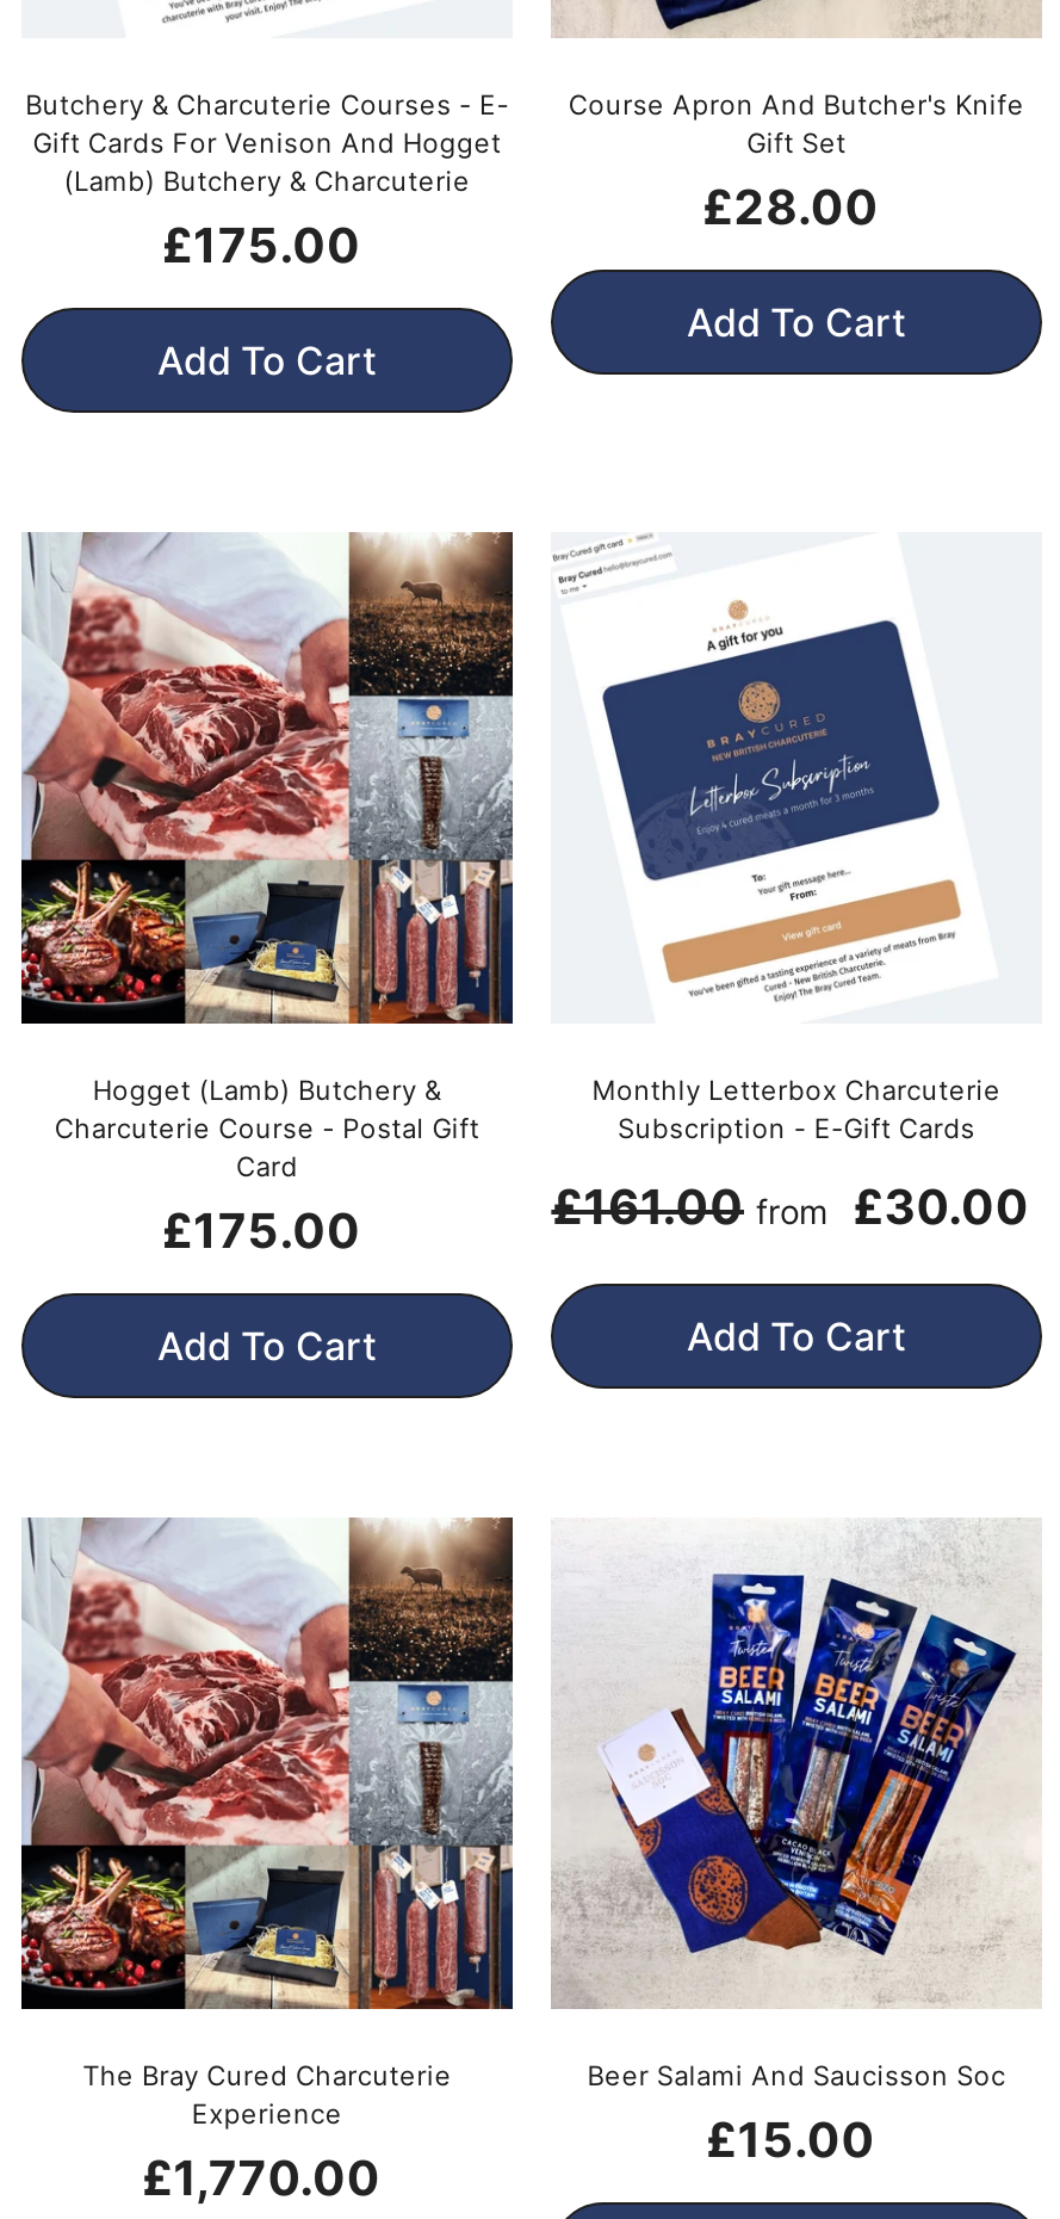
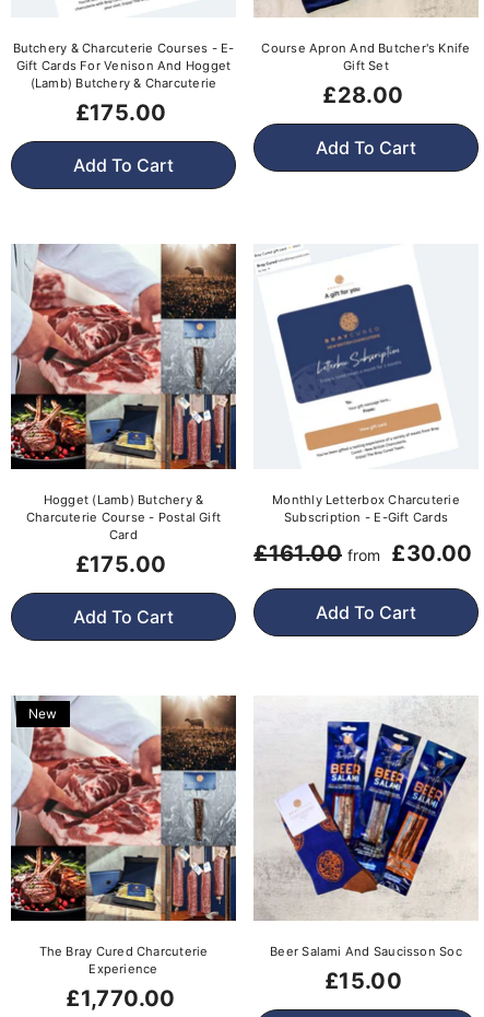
none -> [28,705,58,722] New

